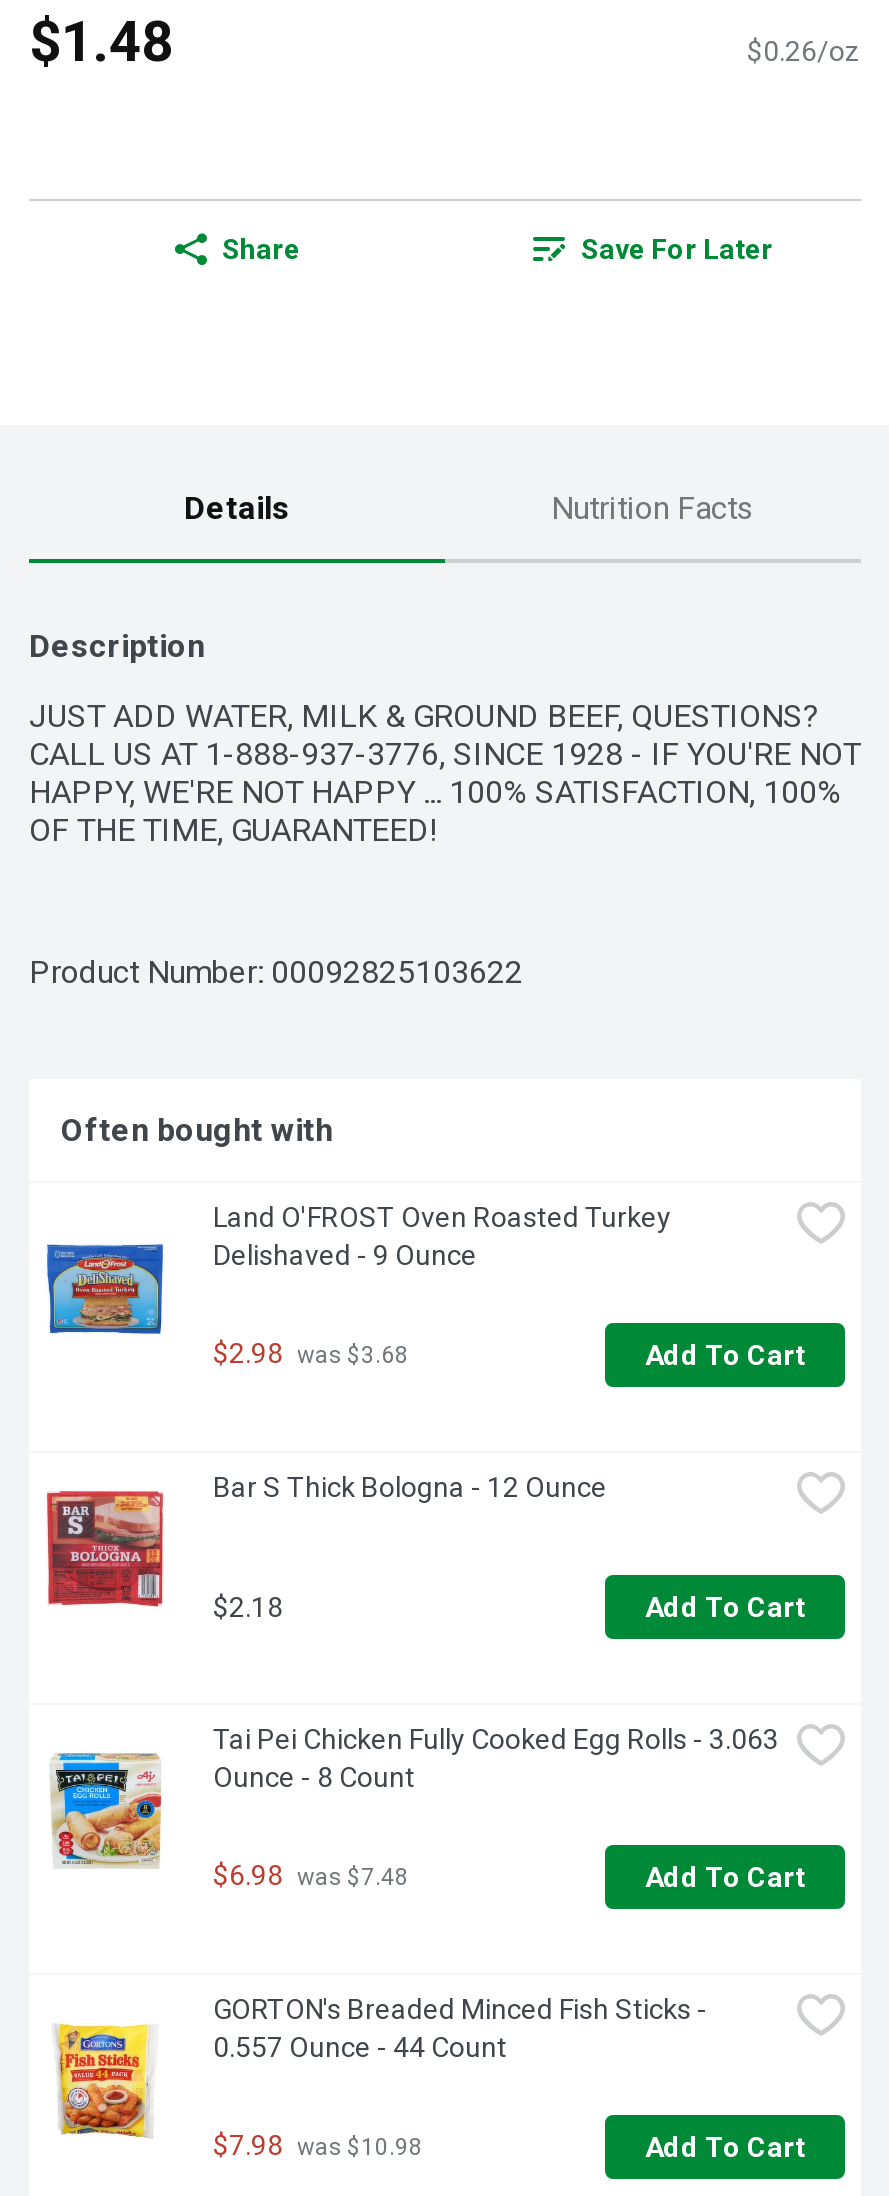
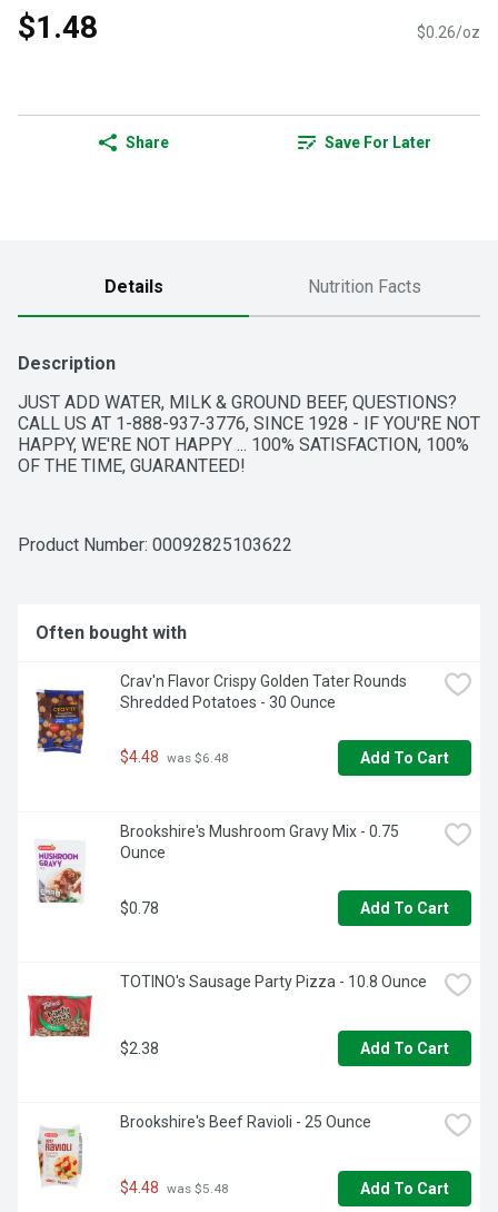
[45,1201,671,1347] [image] | Land O'FROST Oven Roasted Turkey | Delishaved - 9 Ounce -> [28,672,407,755] [image] | Crav'n Flavor Crispy Golden Tater Rounds | Shredded Potatoes - 30 Ounce
[213,1337,409,1369] $2.98 was $3.68 -> [120,748,229,766] $4.48 was $6.48
[45,1471,607,1609] [image] | Bar S Thick Bologna - 12 Ounce -> [28,823,399,904] [image] | Brookshire's Mushroom Gravy Mix - 0.75 | Ounce
[213,1590,283,1622] $2.18 -> [120,899,159,917] $0.78
[51,1723,779,1869] [image] | Tai Pei Chicken Fully Cooked Egg Rolls - 3.063 | Ounce - 8 Count -> [27,973,427,1043] [image] | TOTINO's Sausage Party Pizza - 10.8 Ounce
[213,1859,409,1891] $6.98 was $7.48 -> [120,1039,159,1057] $2.38
[55,1993,707,2139] [image] | GORTON's Breaded Minced Fish Sticks - | 0.557 Ounce - 44 Count -> [33,1113,371,1185] [image] | Brookshire's Beef Ravioli - 25 Ounce
[213,2129,423,2161] $7.98 was $10.98 -> [120,1179,229,1197] $4.48 was $5.48

